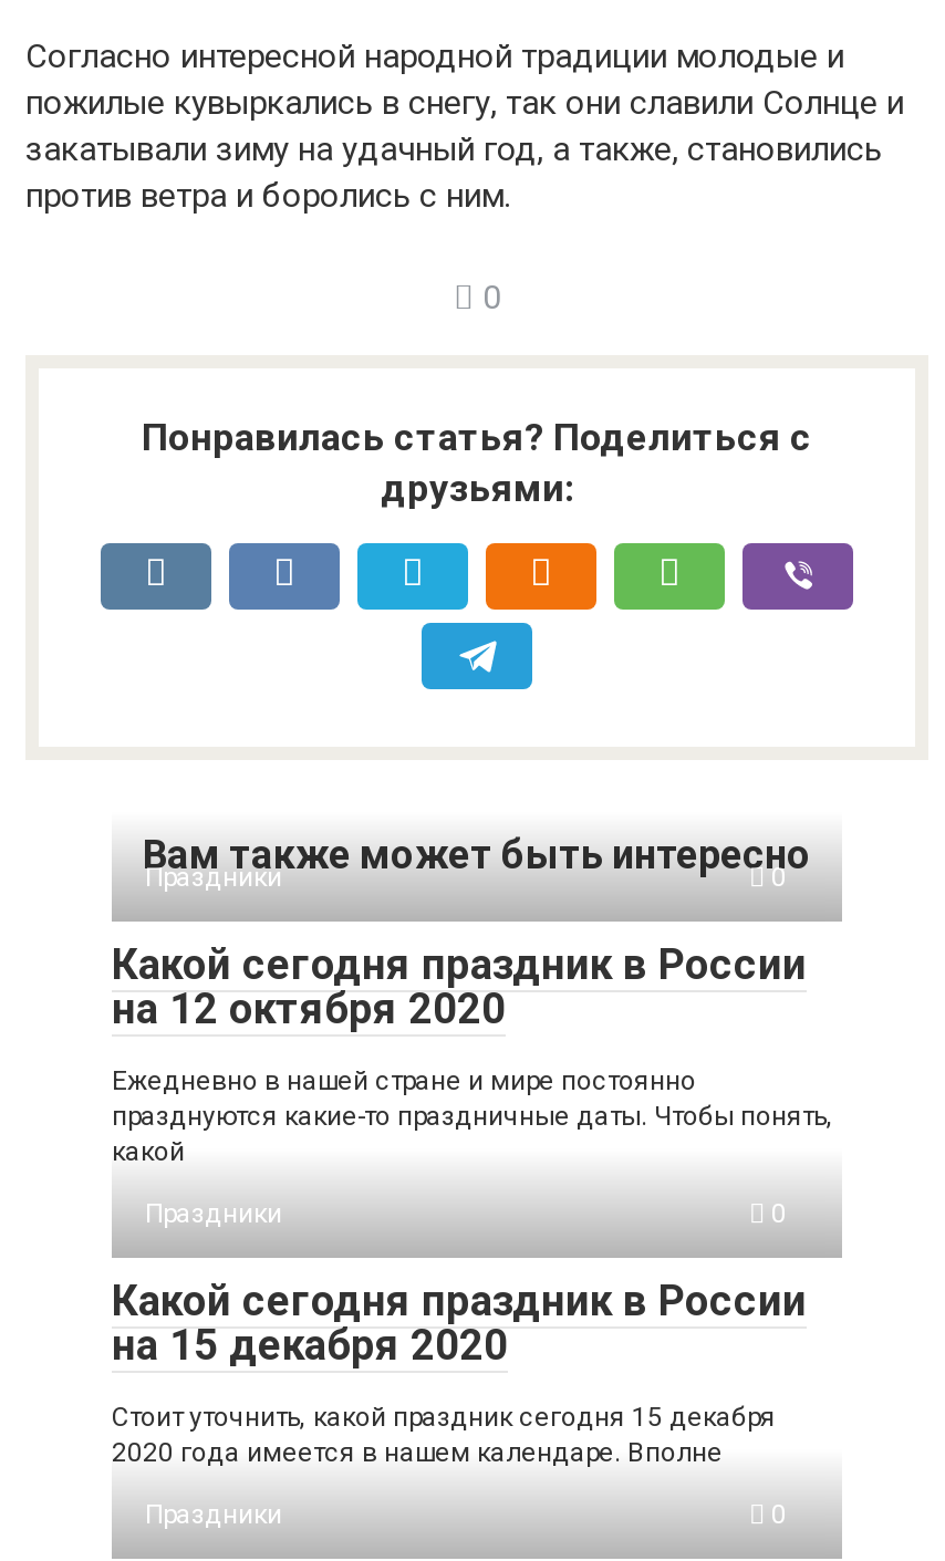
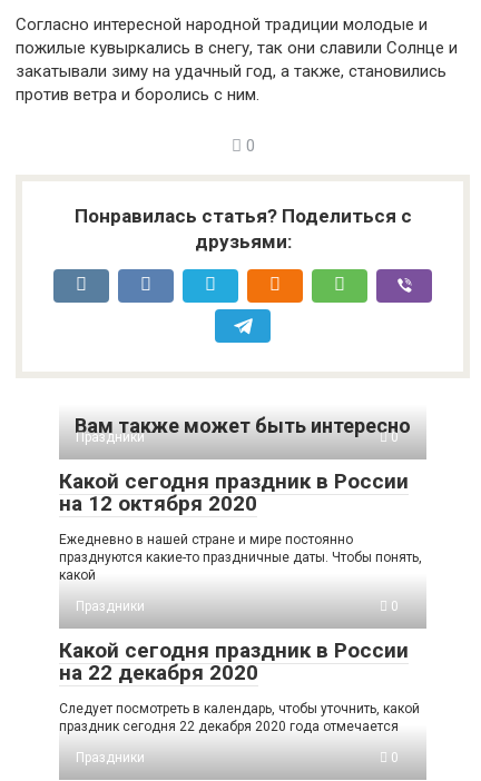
[112,1320,508,1371] на 15 декабря 2020 -> [59,660,258,685] на 22 декабря 2020
[112,1402,776,1468] Стоит уточнить, какой праздник сегодня 15 декабря | 2020 года имеется в нашем календаре. Вполне -> [59,701,420,734] Следует посмотреть в календарь, чтобы уточнить, какой | праздник сегодня 22 декабря 2020 года отмечается

